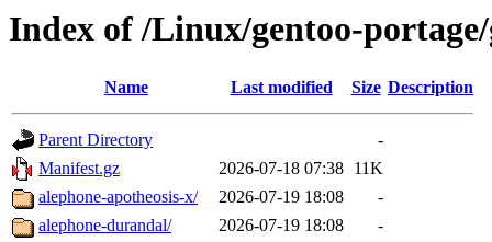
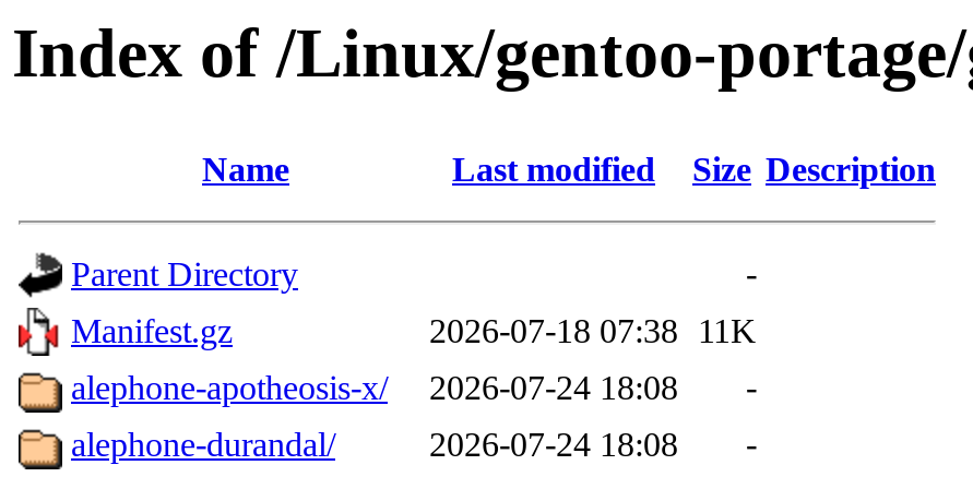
[219,188,344,206] 2026-07-19 18:08 -> [429,370,678,407] 2026-07-24 18:08
[219,216,344,235] 2026-07-19 18:08 -> [429,427,678,464] 2026-07-24 18:08

